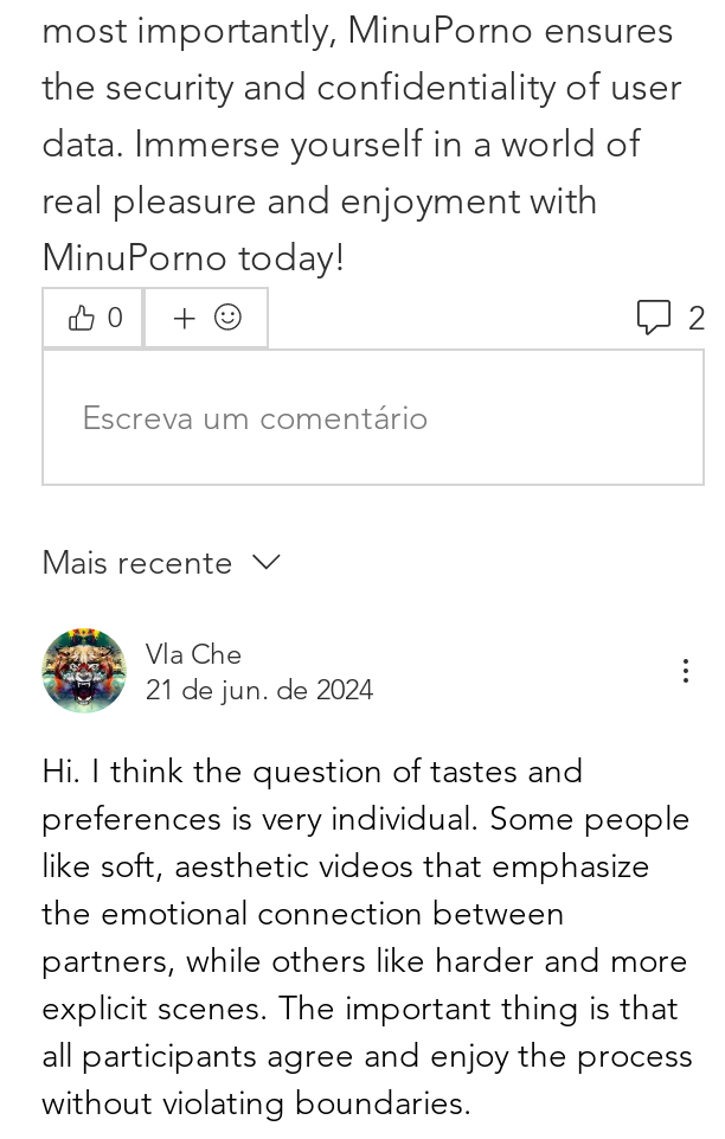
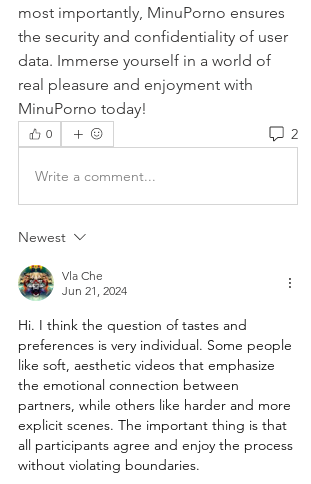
[82,395,428,437] Escreva um comentário -> [35,166,156,184] Write a comment...
[41,540,233,583] Mais recente -> [18,228,66,246] Newest
[146,671,373,706] 21 de jun. de 2024 -> [62,283,127,298] Jun 21, 2024

